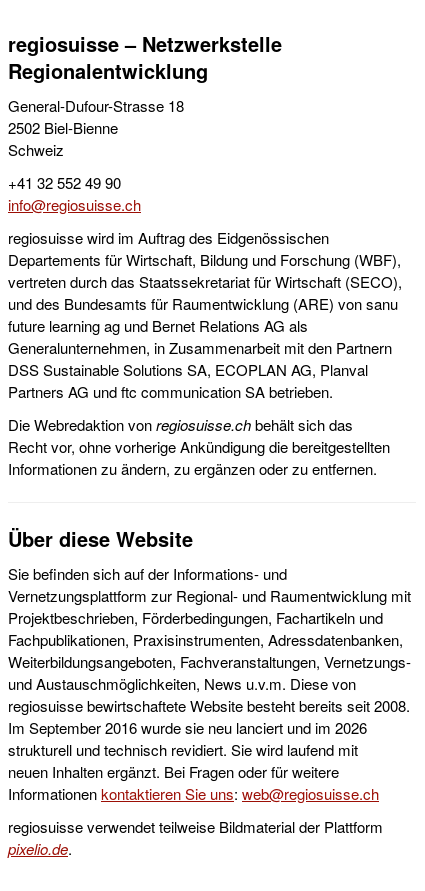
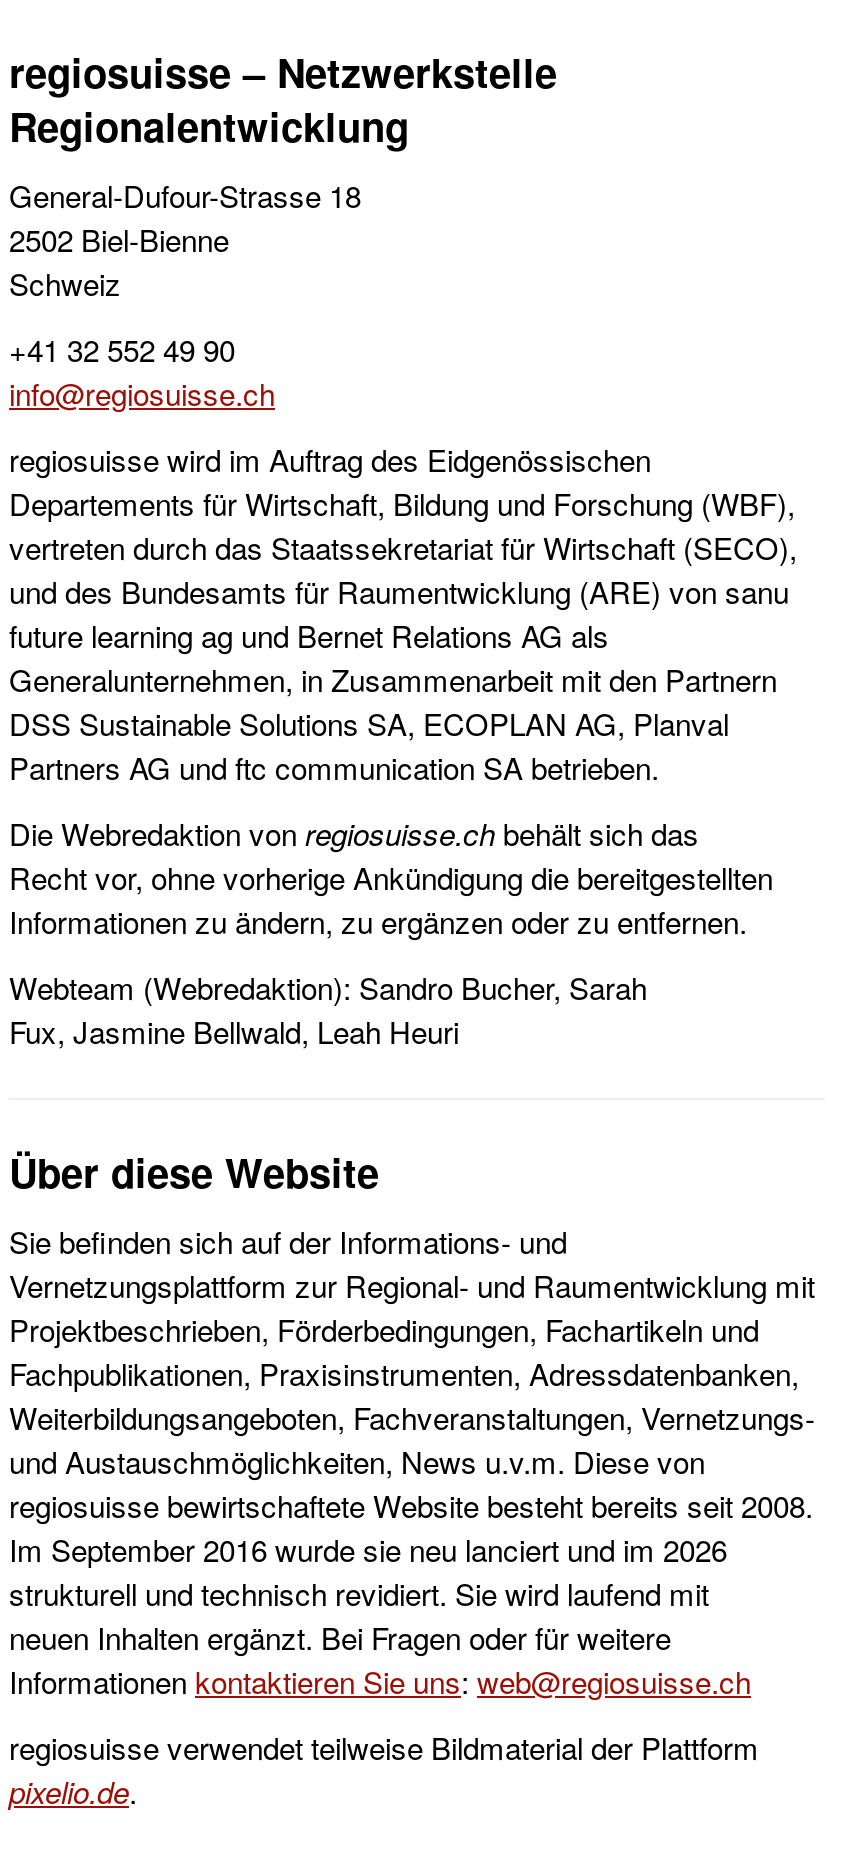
none -> [9,966,647,1052] Webteam (Webredaktion): Sandro Bucher, Sarah | Fux, Jasmine Bellwald, Leah Heuri

